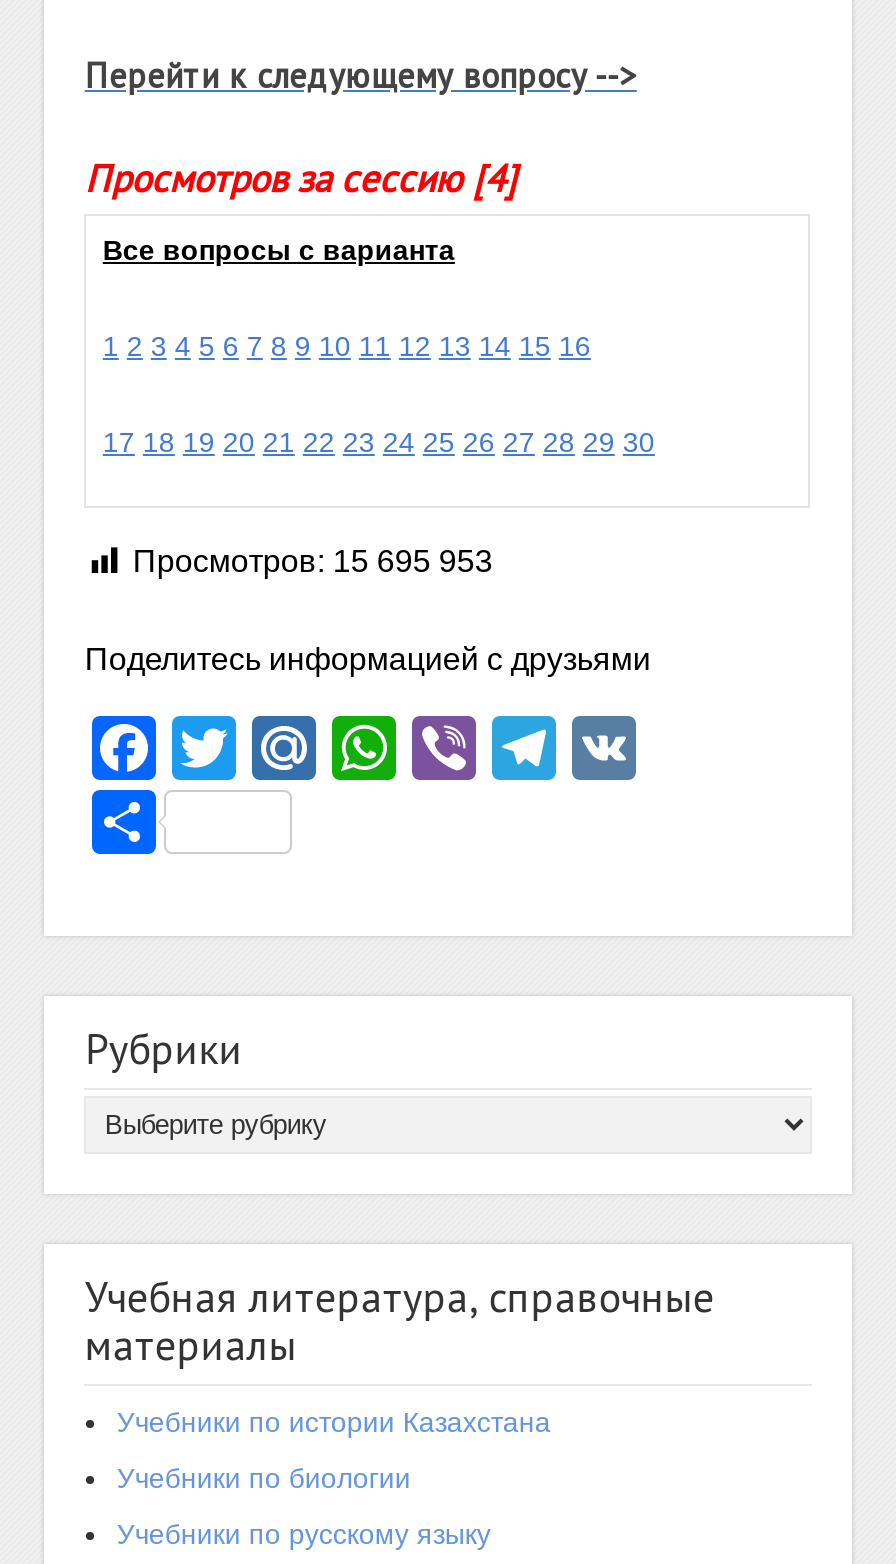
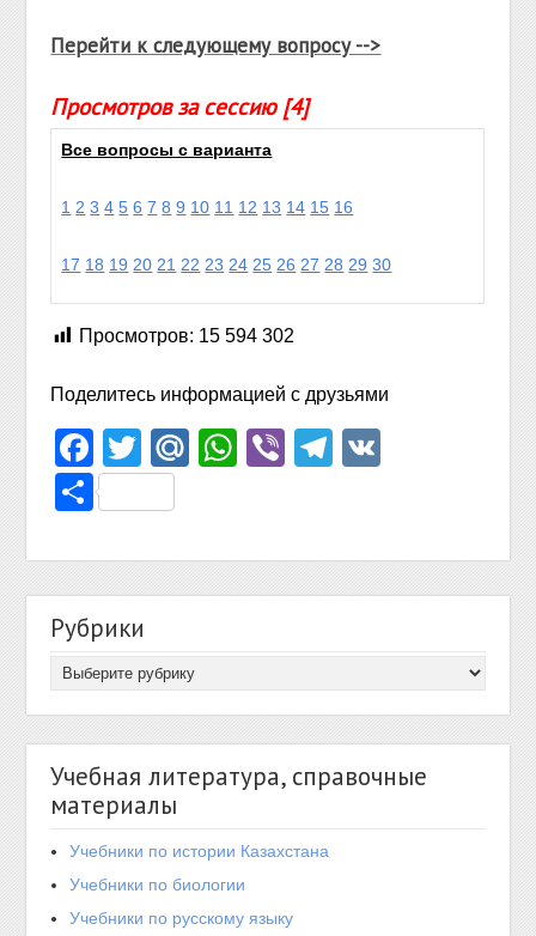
[133,544,493,578] Просмотров: 15 695 953 -> [79,326,295,346] Просмотров: 15 594 302

